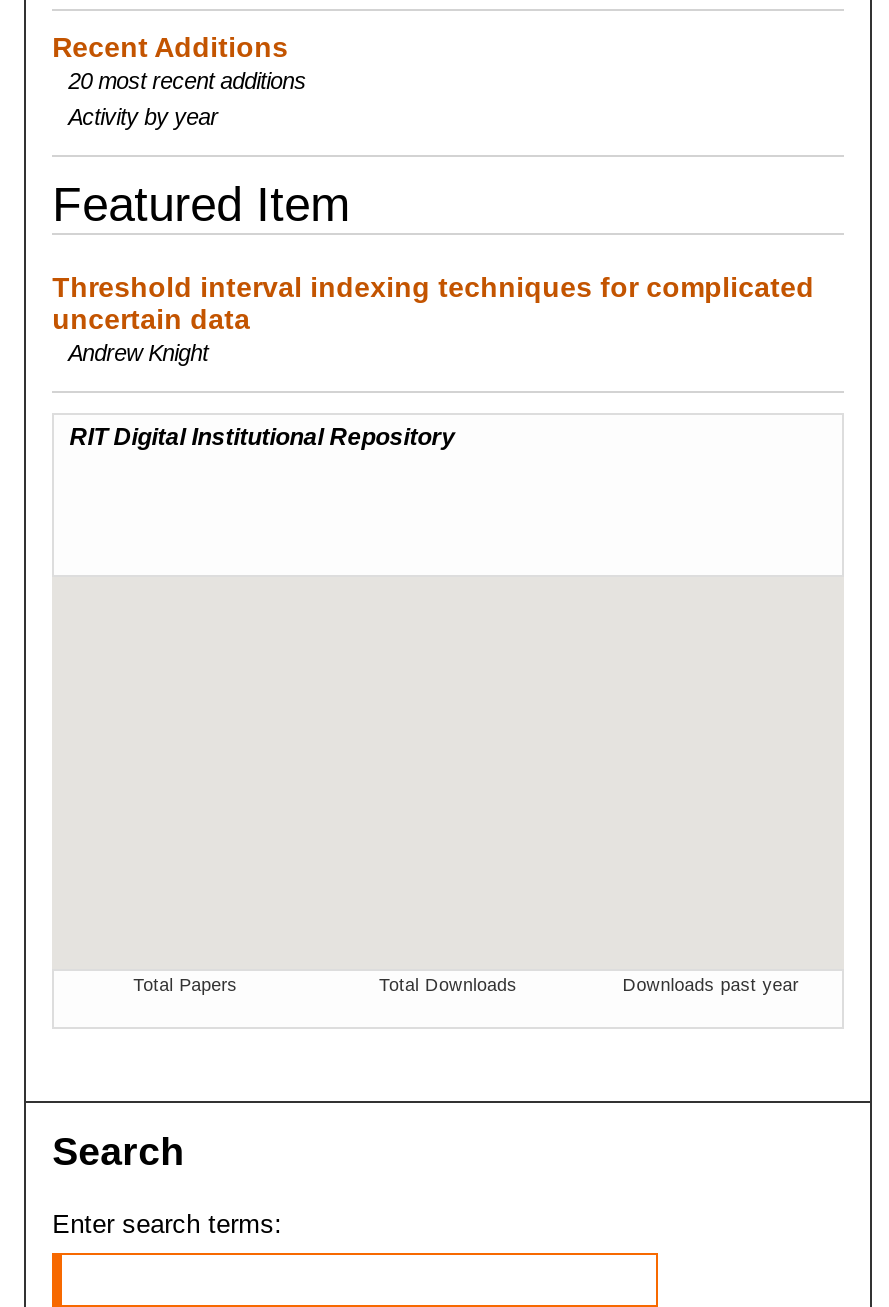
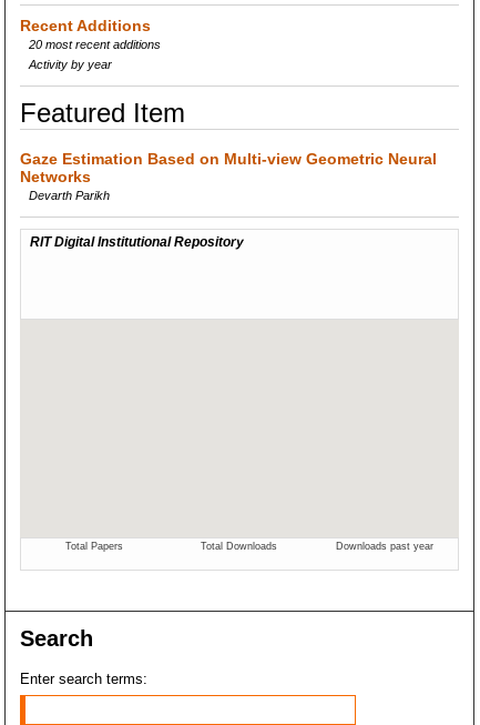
[52,271,814,365] Threshold interval indexing techniques for complicated | uncertain data | Andrew Knight -> [20,150,437,202] Gaze Estimation Based on Multi-view Geometric Neural | Networks | Devarth Parikh

